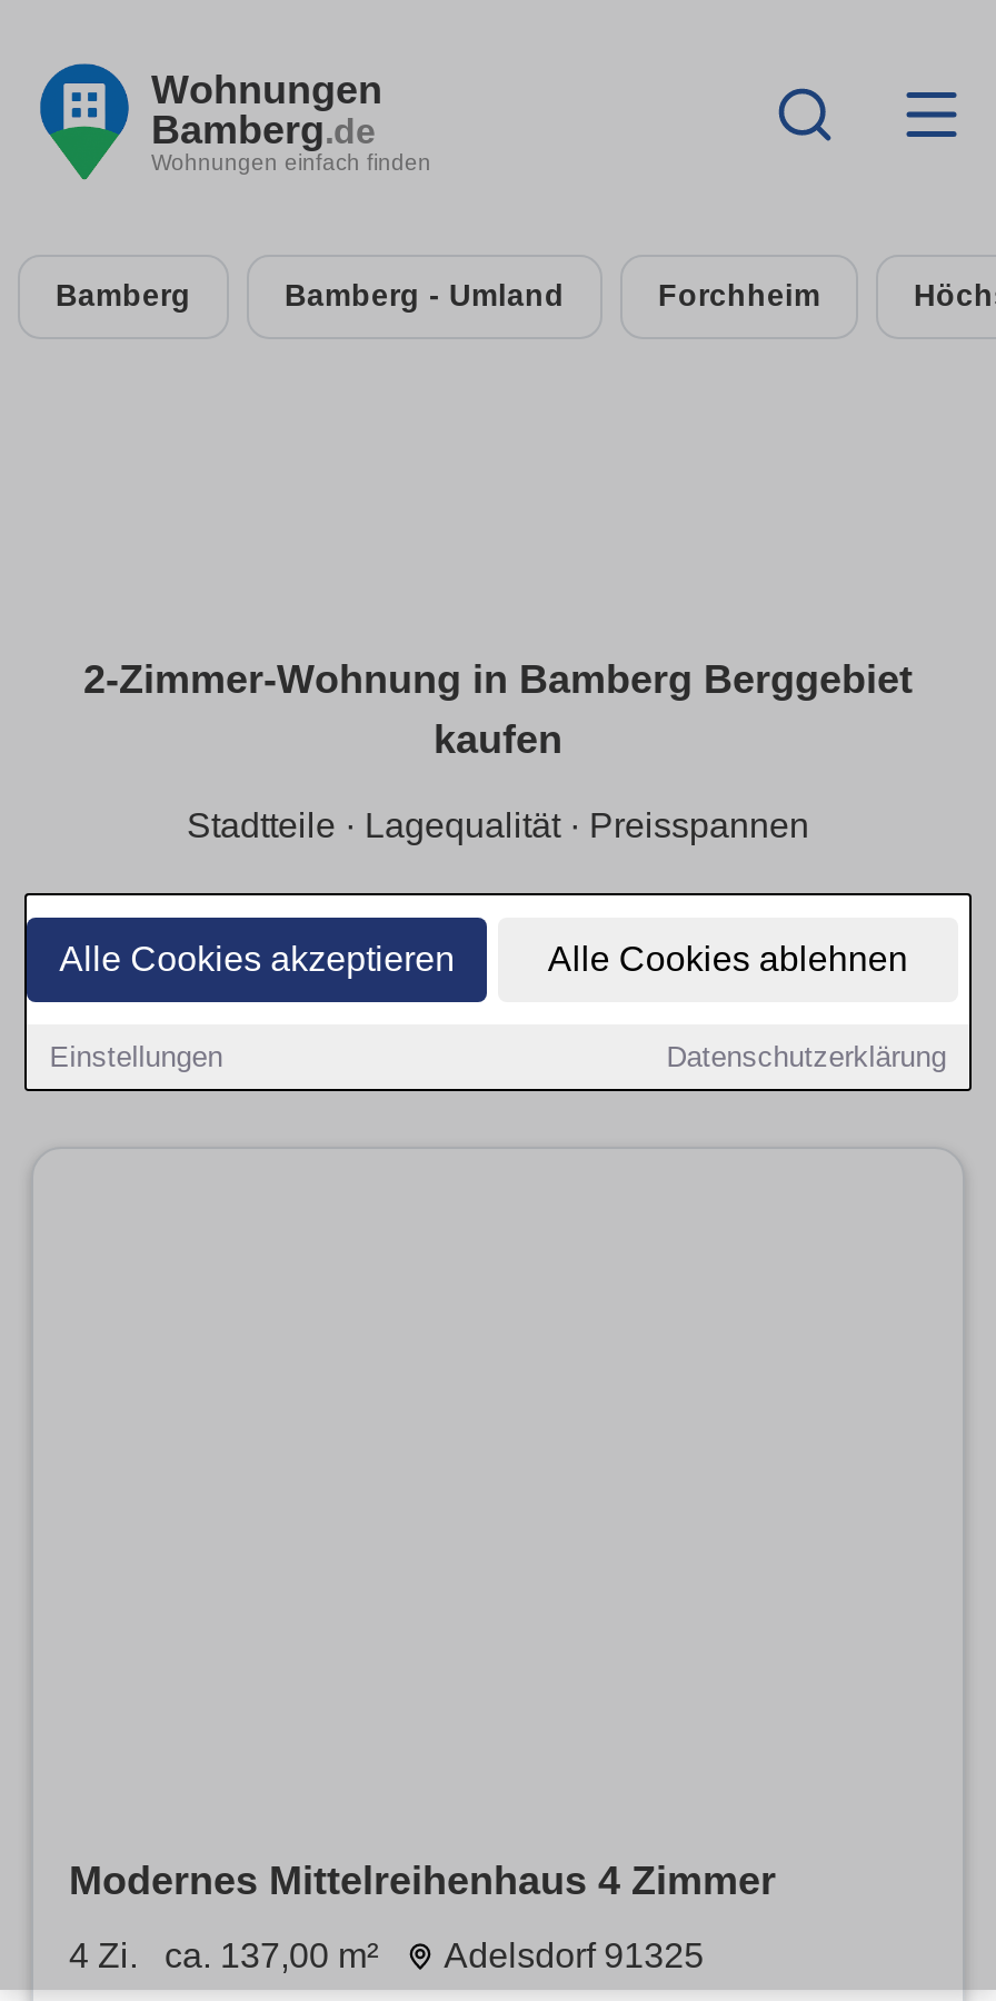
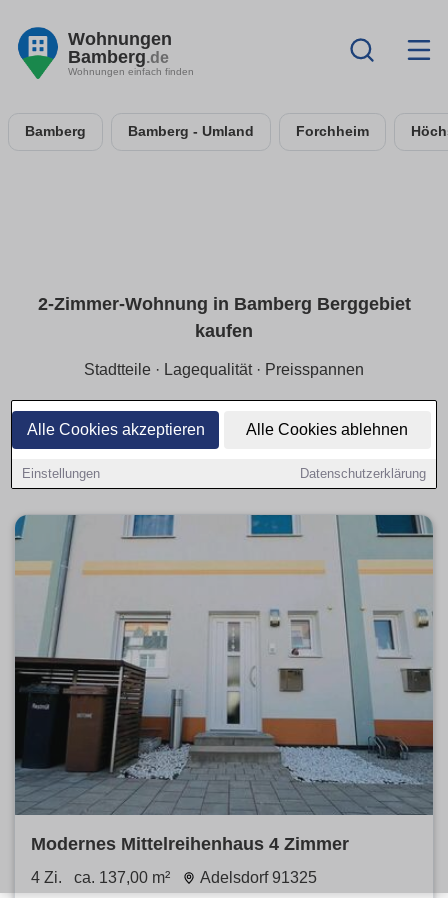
none -> [14,514,434,816] [image]

